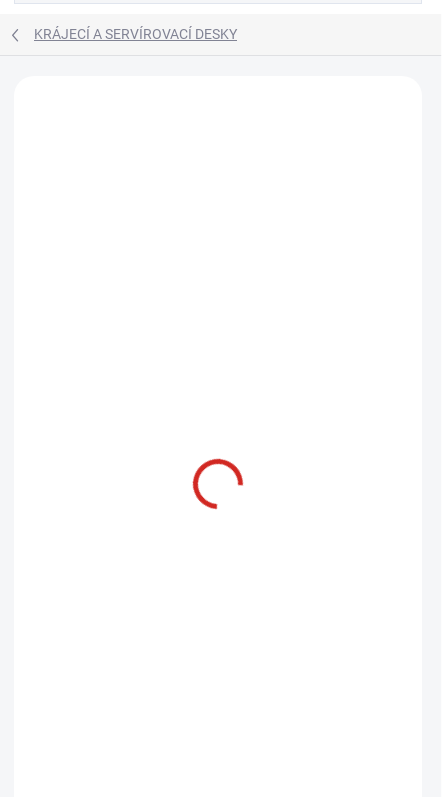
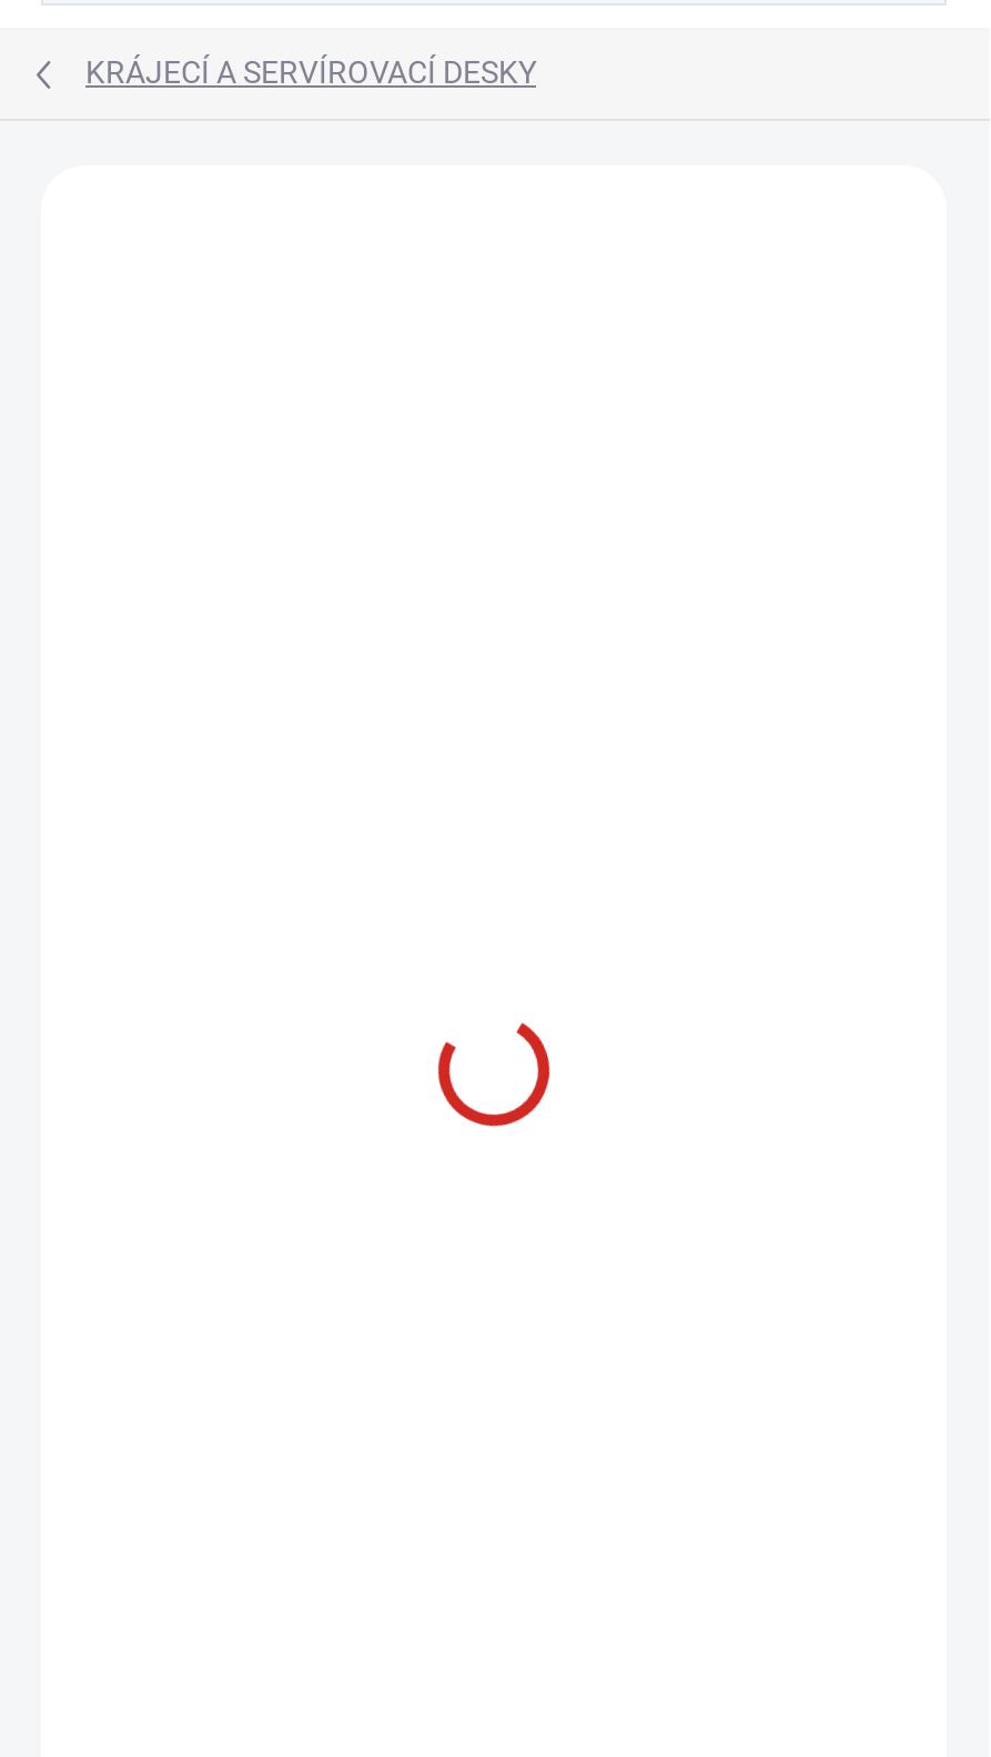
[194,457,244,510] [image] -> [441,1013,552,1130] [image]

